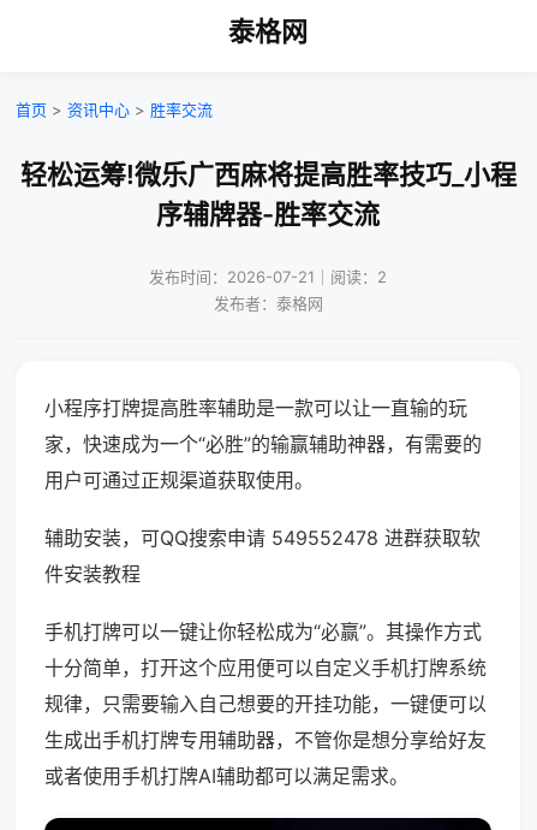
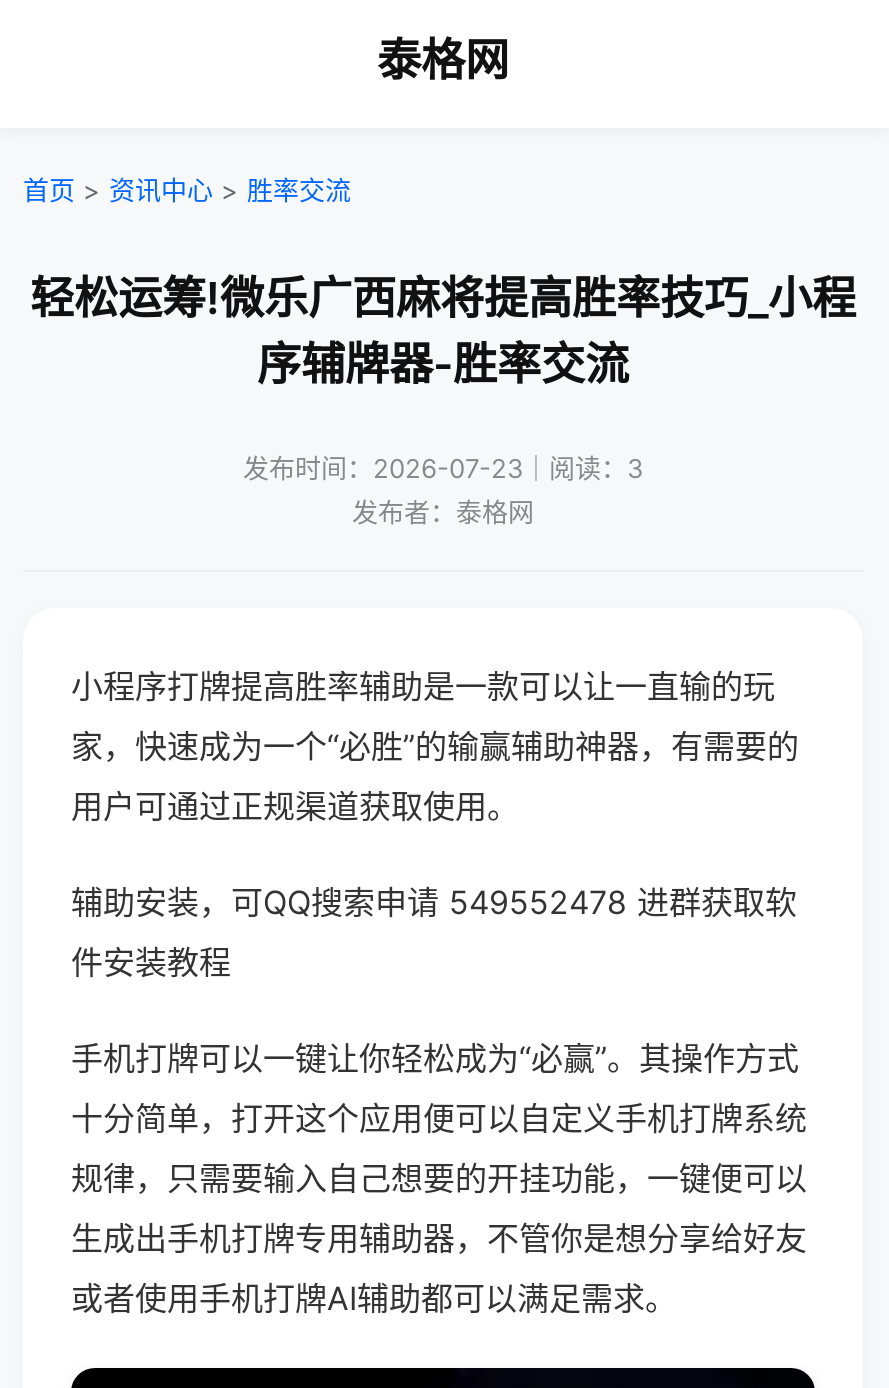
[149,267,387,286] 发布时间：2026-07-21｜阅读：2 -> [243,452,643,484] 发布时间：2026-07-23｜阅读：3

